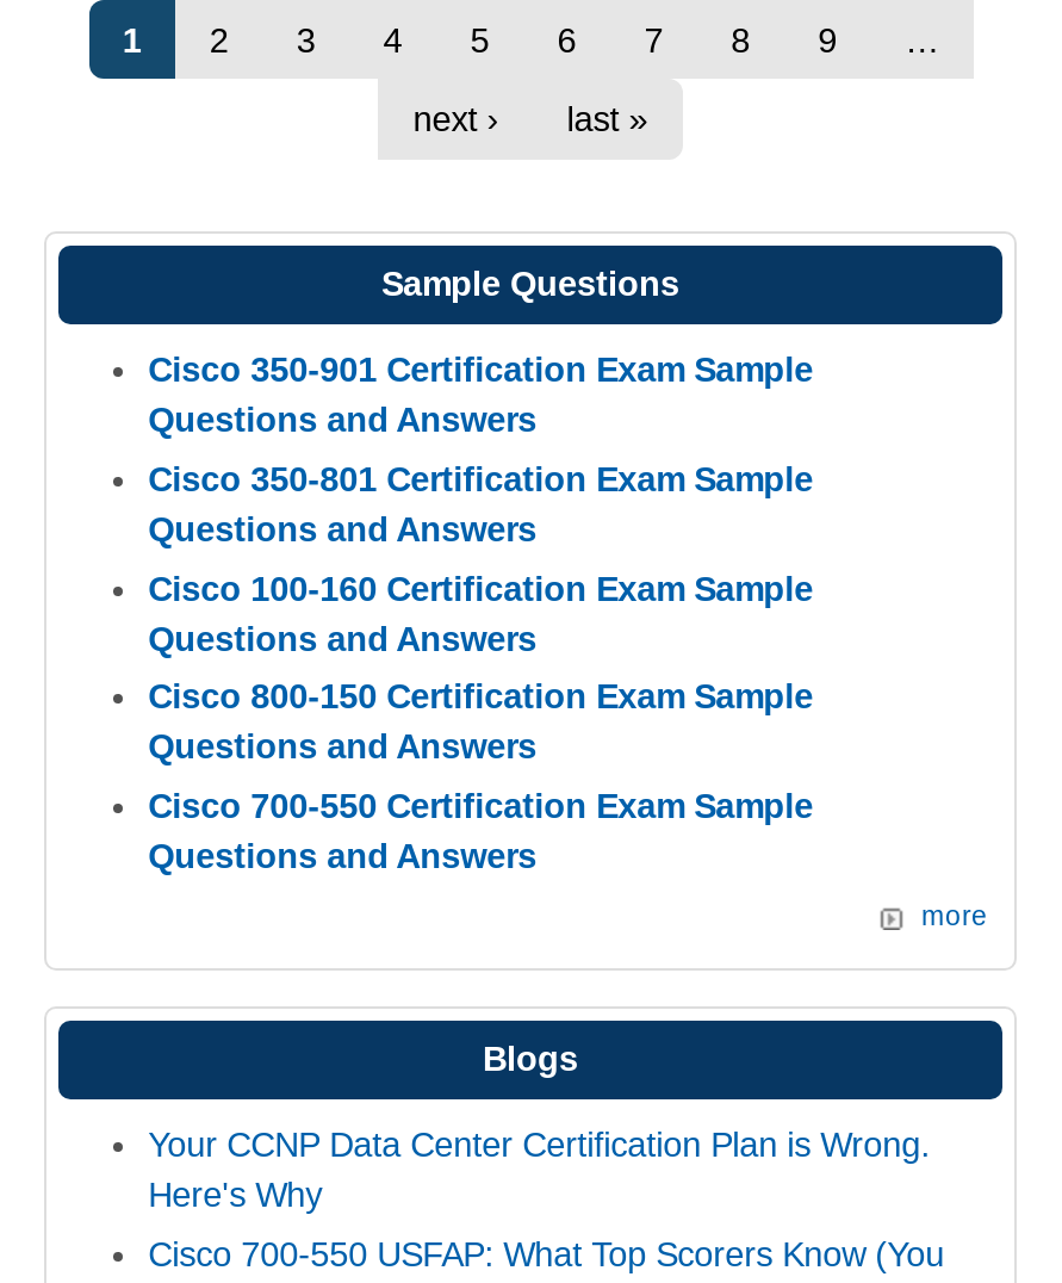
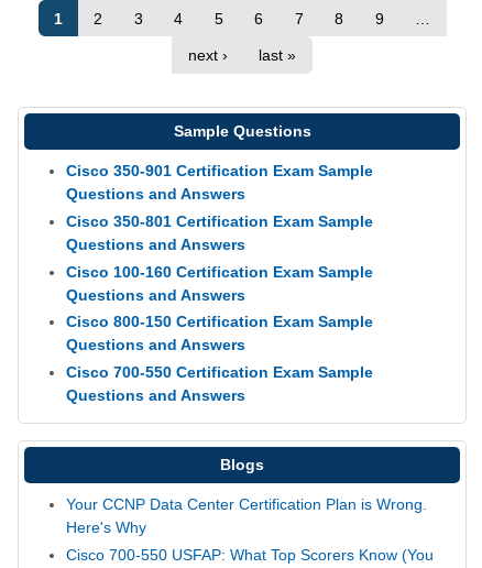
[921,902,988,931] more -> none

